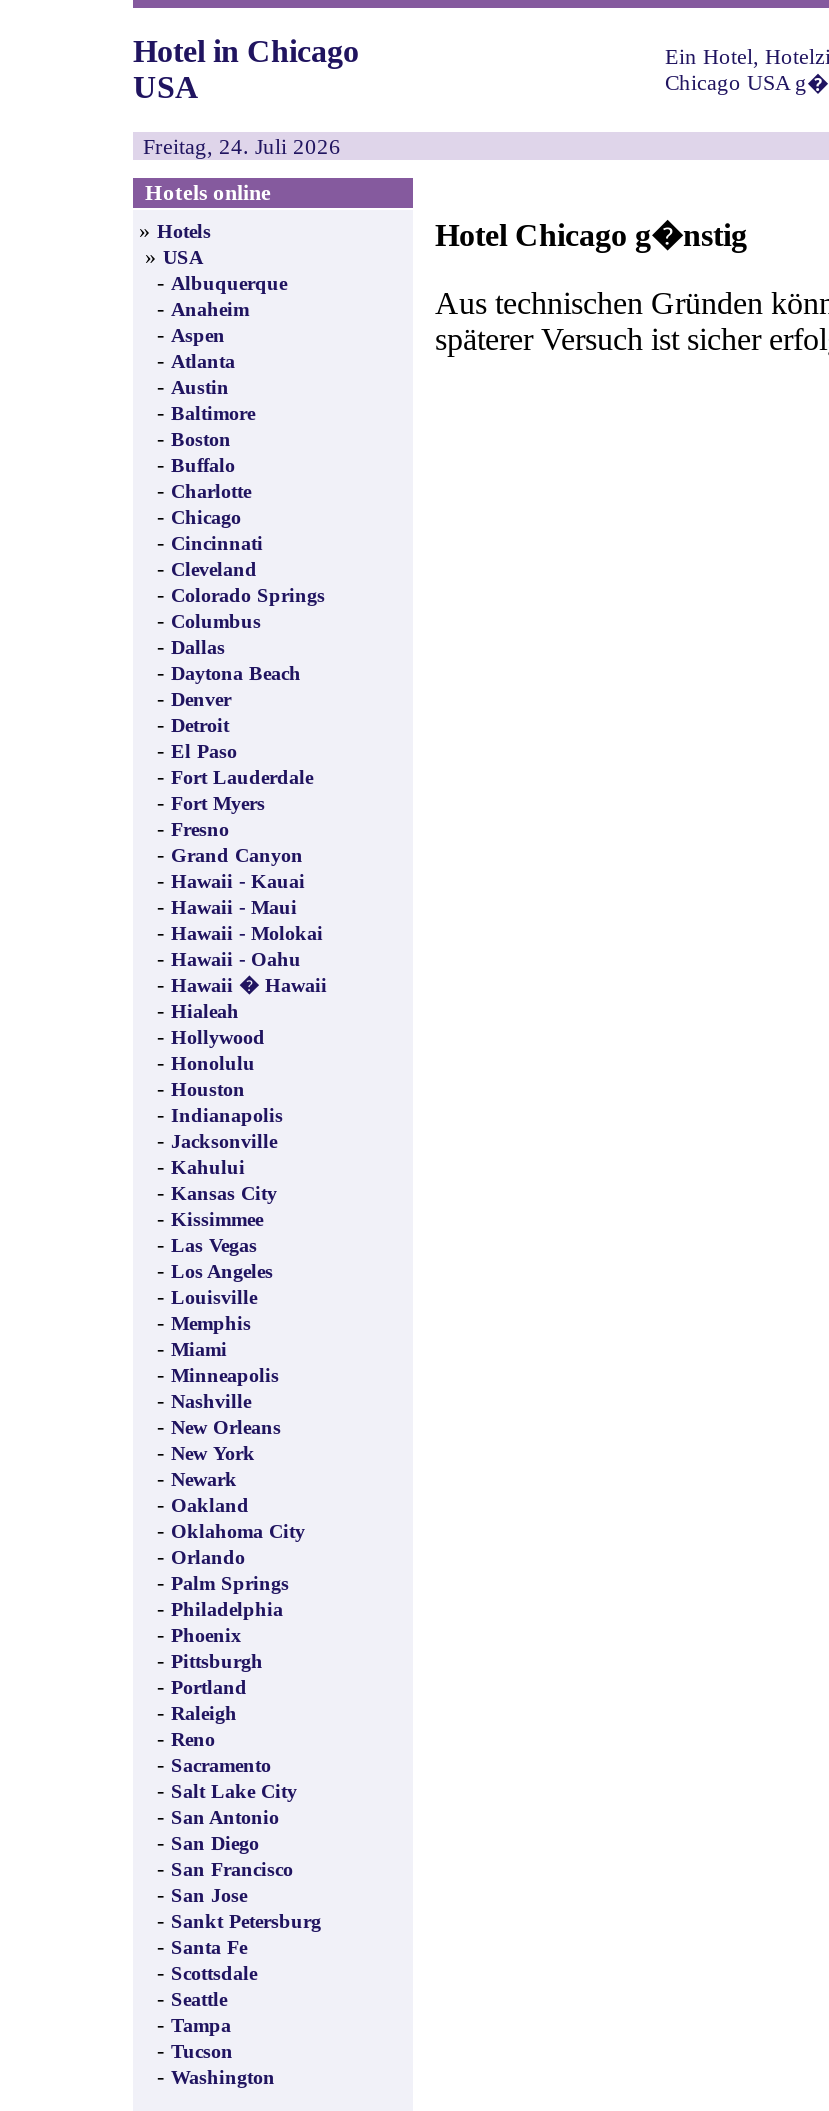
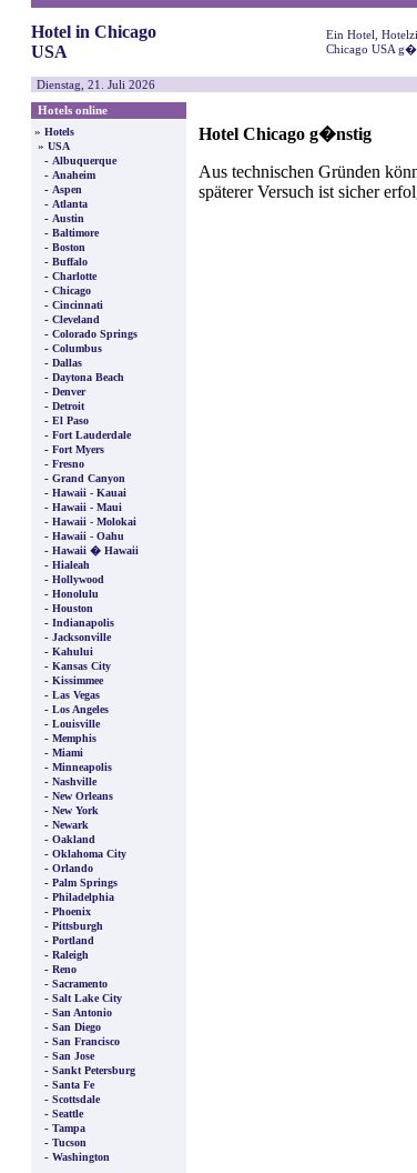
[143,134,341,158] Freitag, 24. Juli 2026 -> [37,78,155,91] Dienstag, 21. Juli 2026

